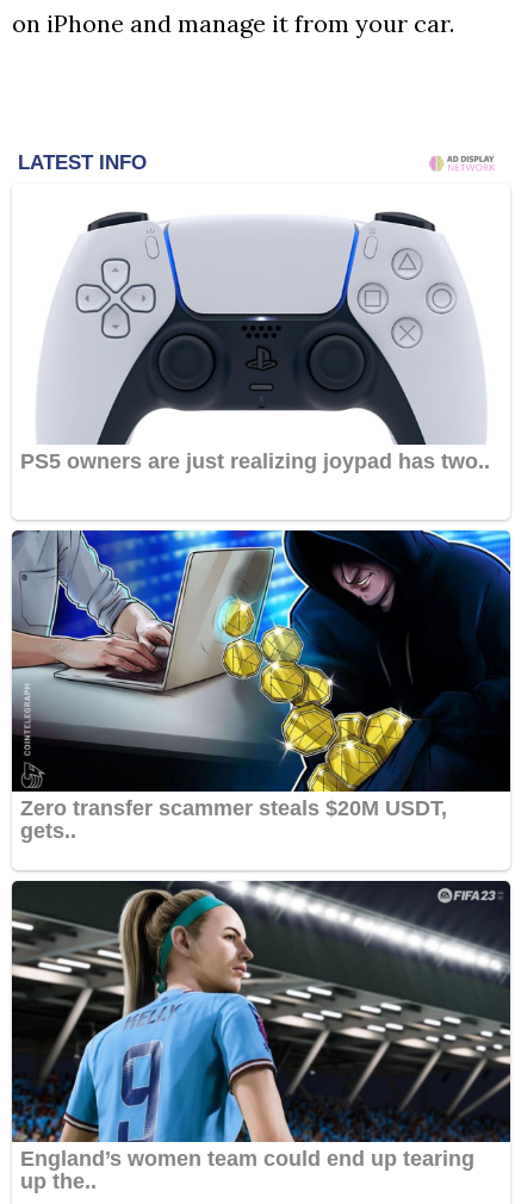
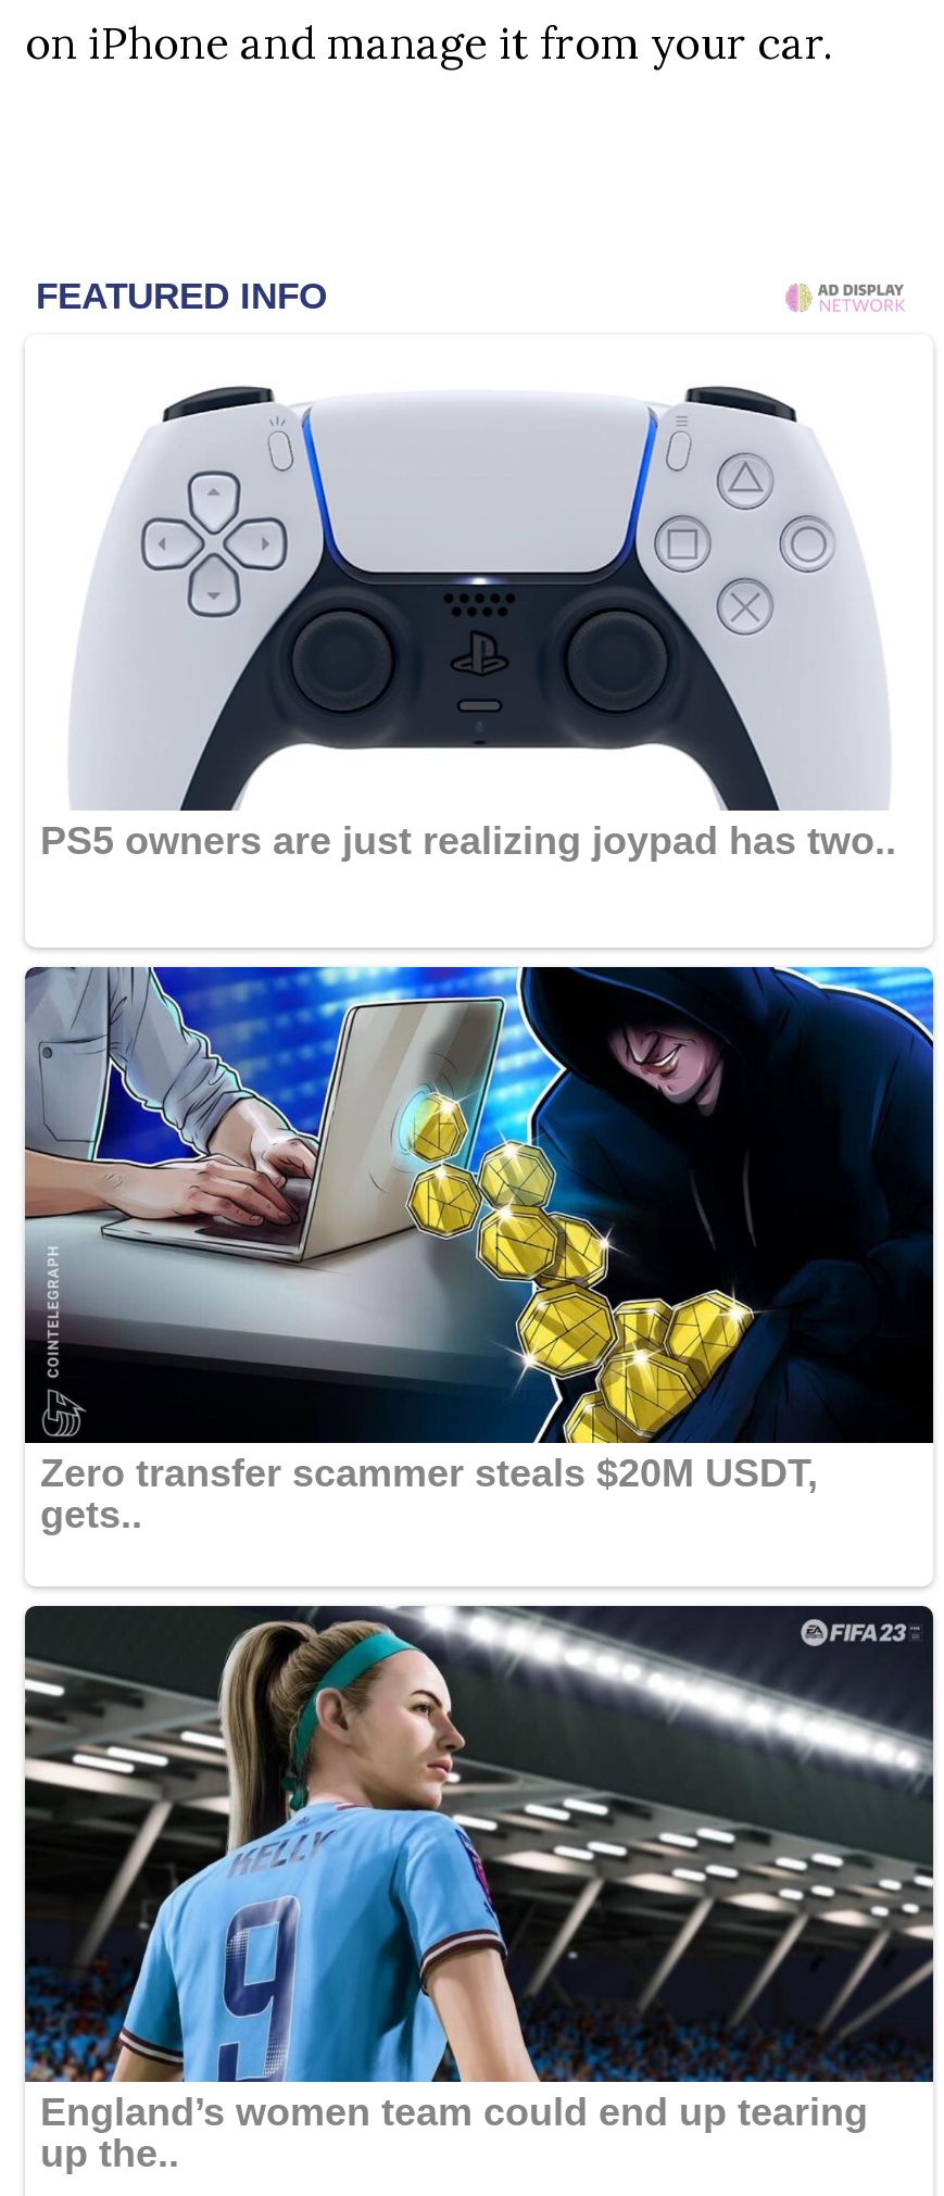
[18,151,147,174] LATEST INFO -> [36,276,327,317] FEATURED INFO

